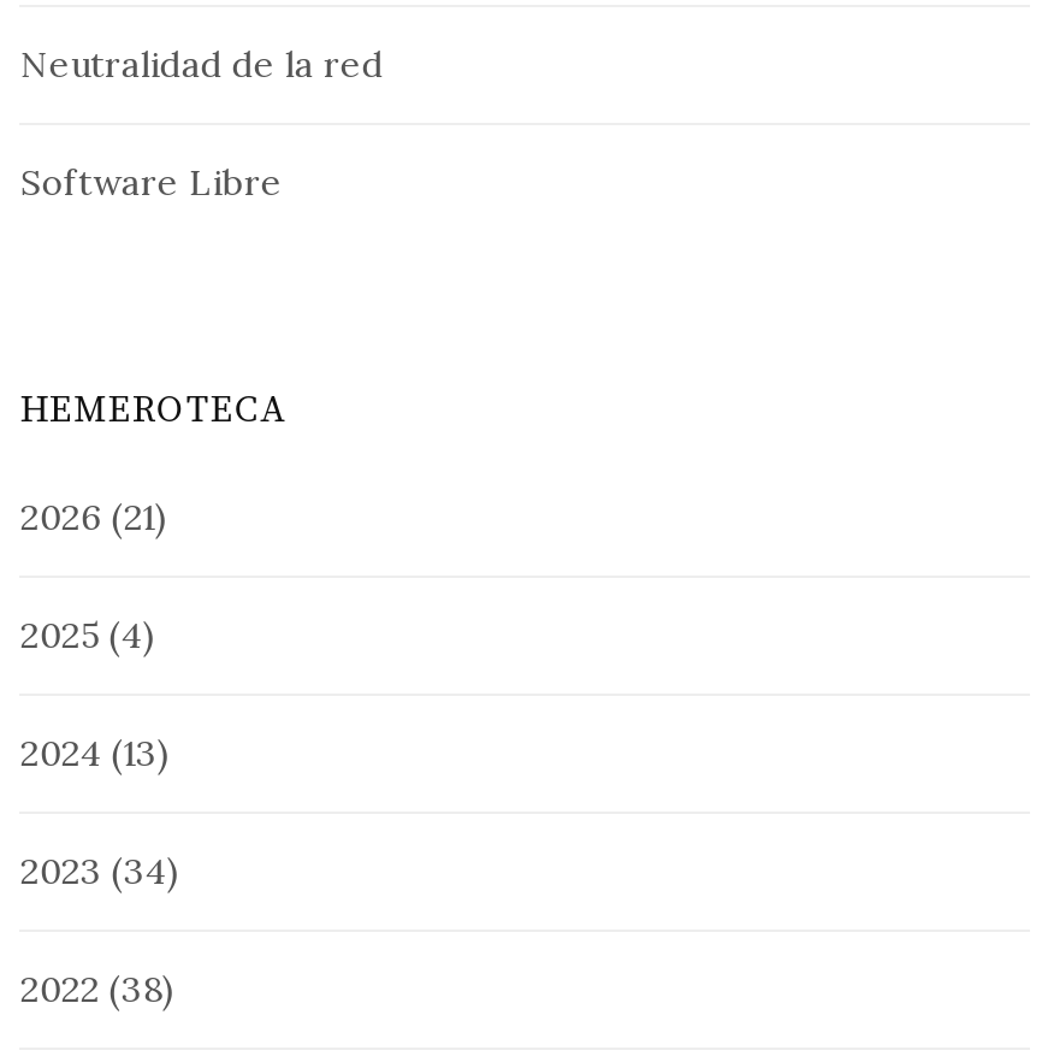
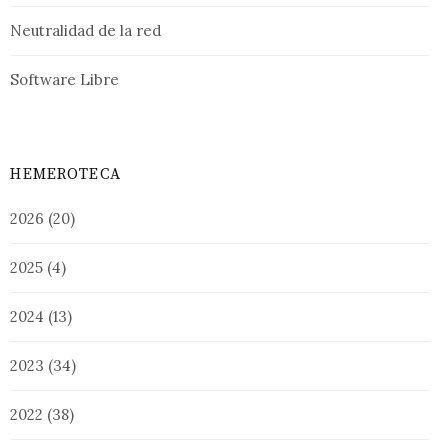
[20,493,167,539] 2026 (21) -> [10,209,75,228] 2026 (20)

